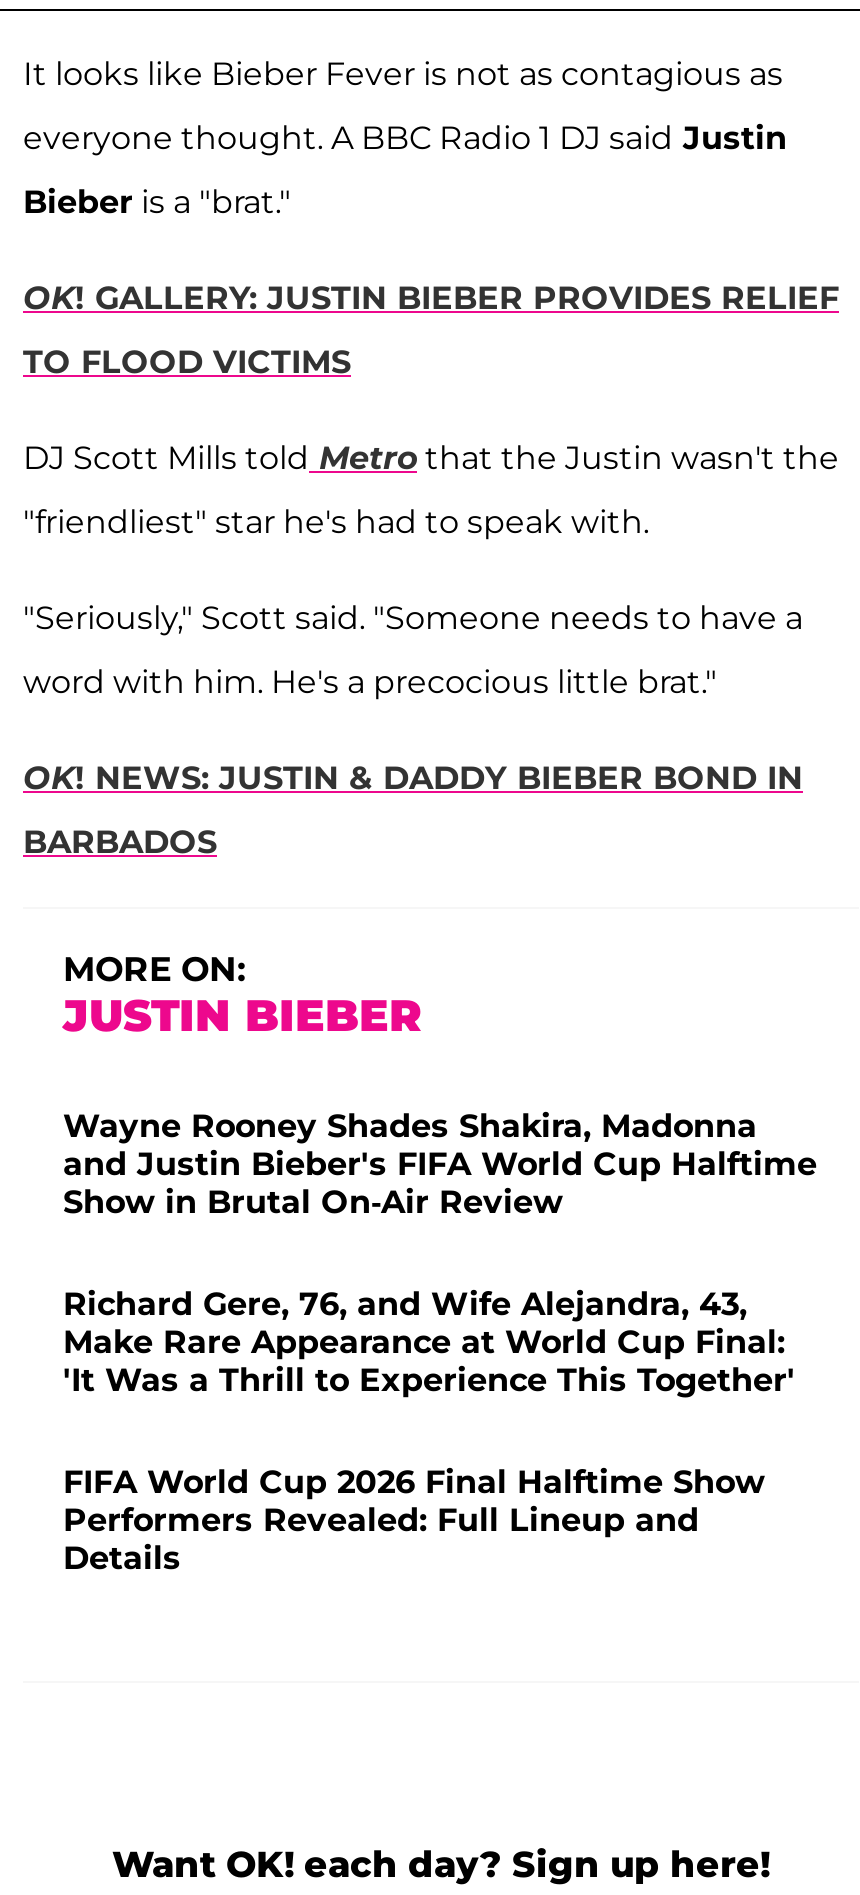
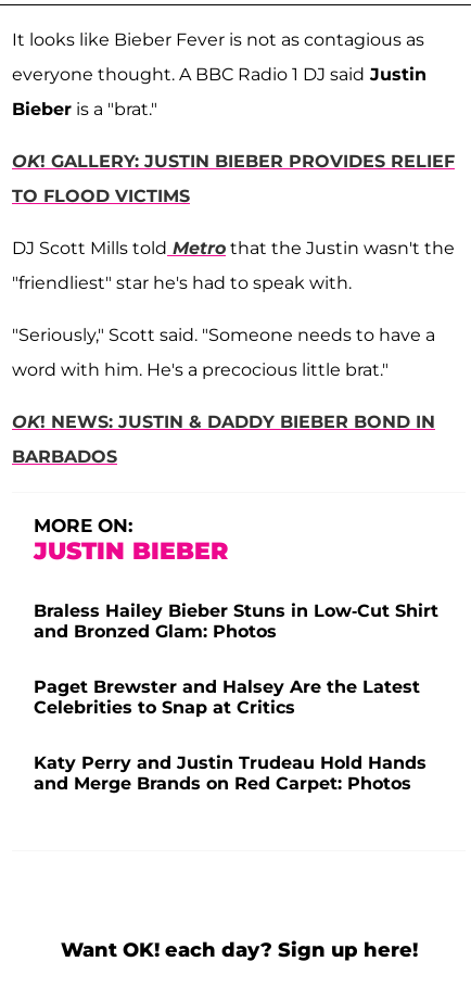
[63,1106,817,1220] Wayne Rooney Shades Shakira, Madonna | and Justin Bieber's FIFA World Cup Halftime | Show in Brutal On-Air Review -> [34,600,438,641] Braless Hailey Bieber Stuns in Low-Cut Shirt | and Bronzed Glam: Photos
[63,1284,795,1398] Richard Gere, 76, and Wife Alejandra, 43, | Make Rare Appearance at World Cup Final: | 'It Was a Thrill to Experience This Together' -> [34,676,420,717] Paget Brewster and Halsey Are the Latest | Celebrities to Snap at Critics
[63,1462,765,1576] FIFA World Cup 2026 Final Halftime Show | Performers Revealed: Full Lineup and | Details -> [34,752,427,793] Katy Perry and Justin Trudeau Hold Hands | and Merge Brands on Red Carpet: Photos

